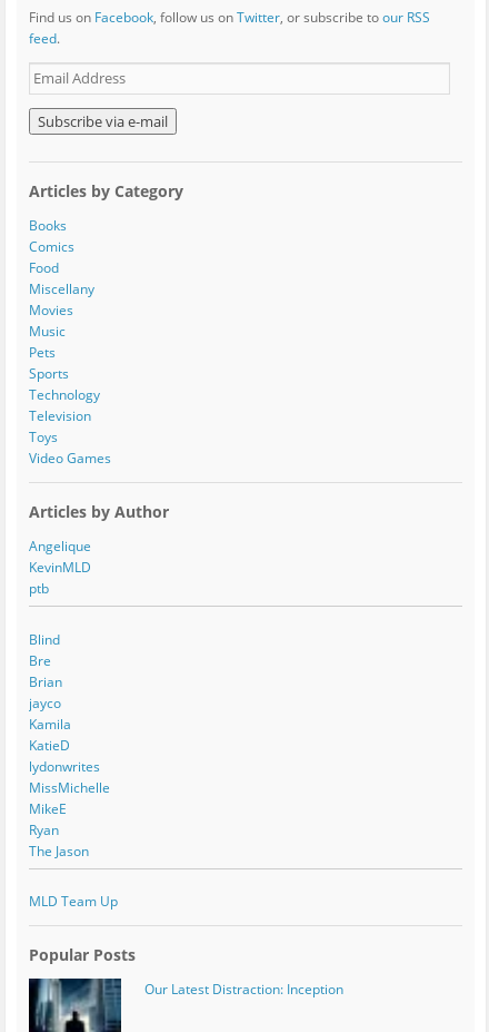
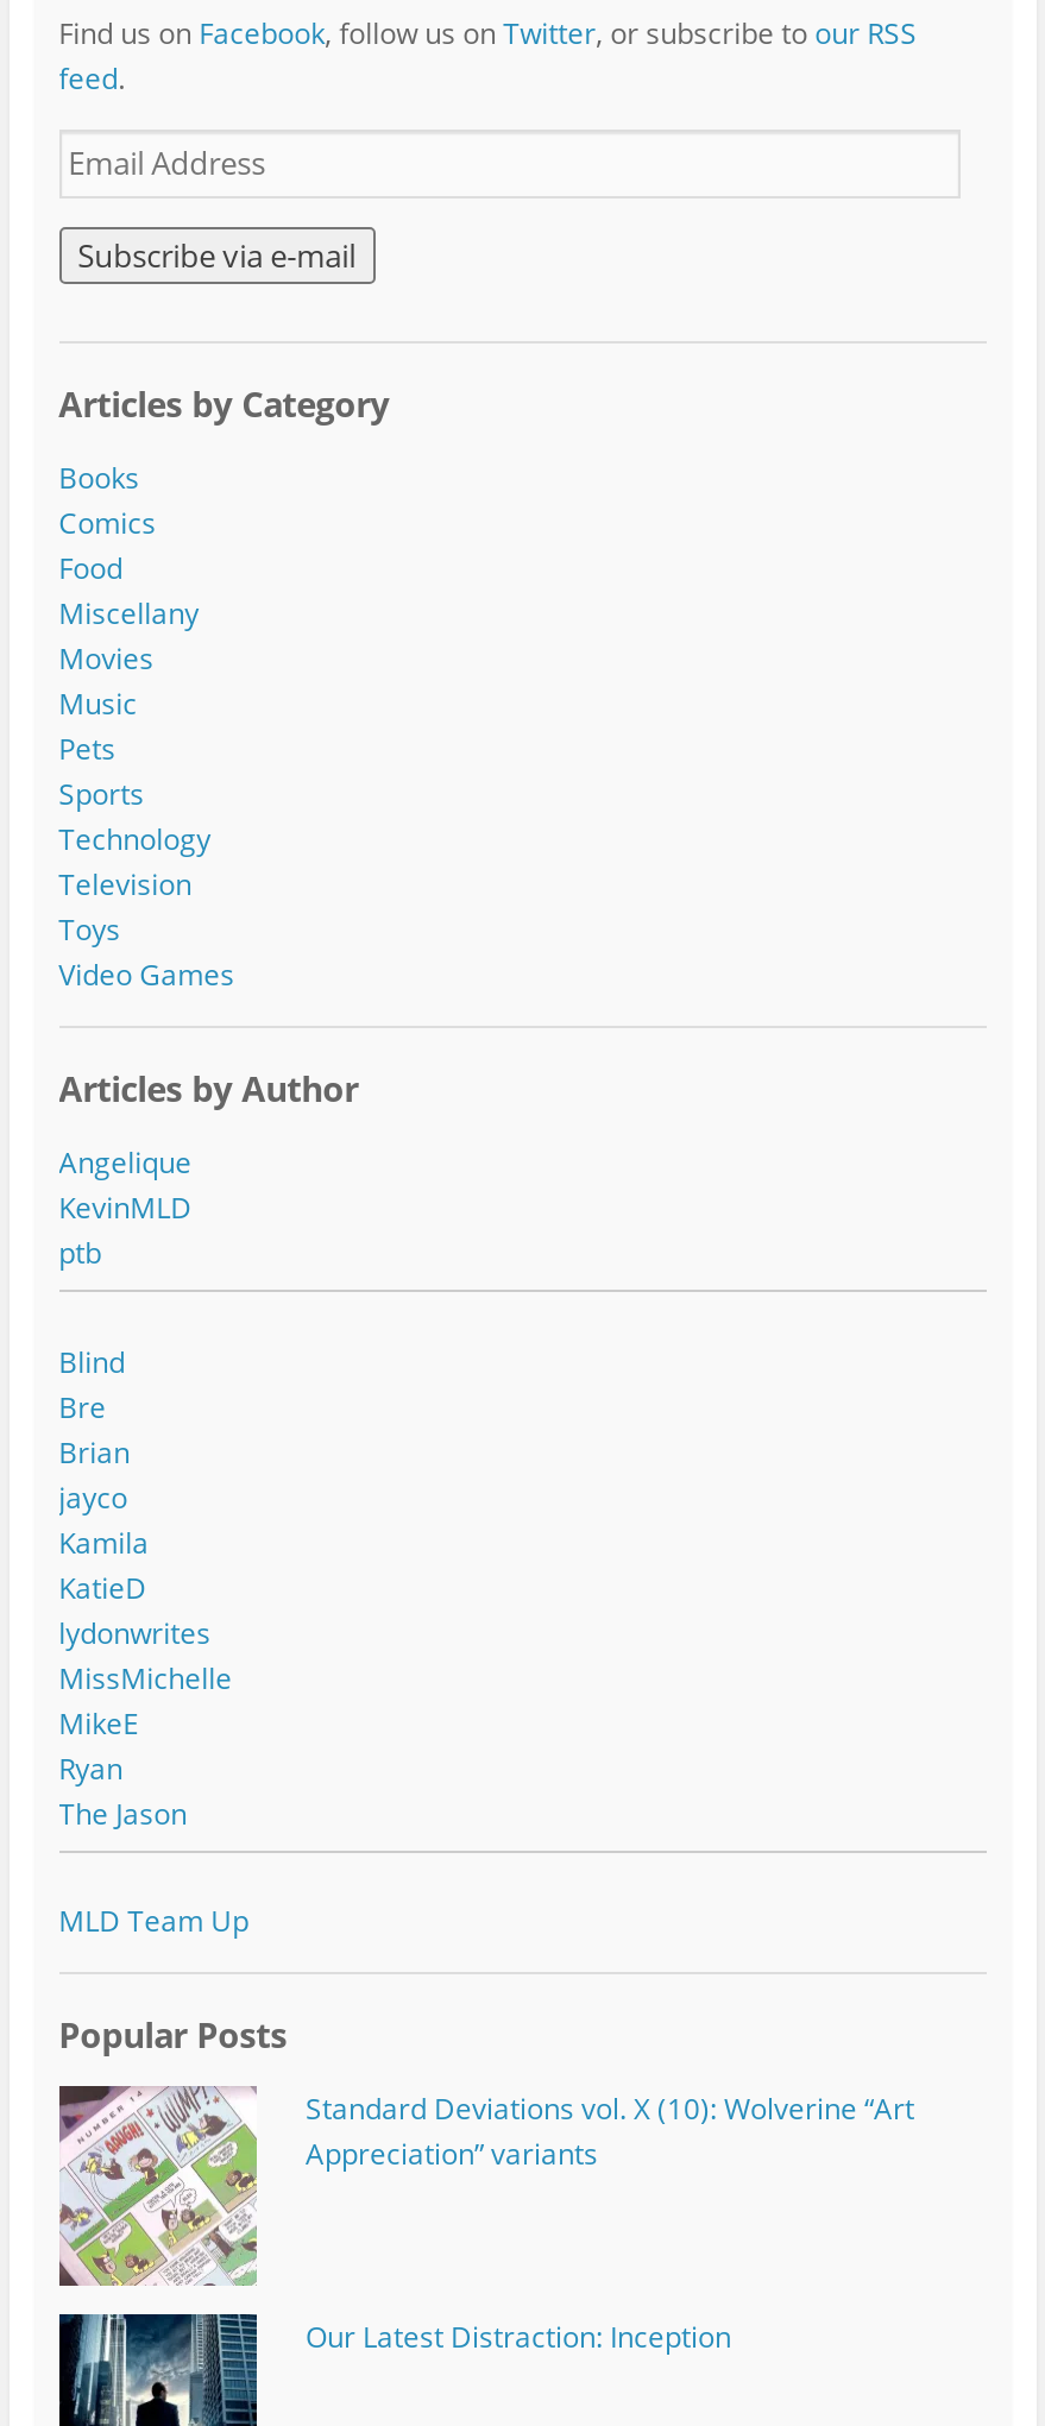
none -> [57,2084,914,2288] [image] | Standard Deviations vol. X (10): Wolverine “Art | Appreciation” variants

